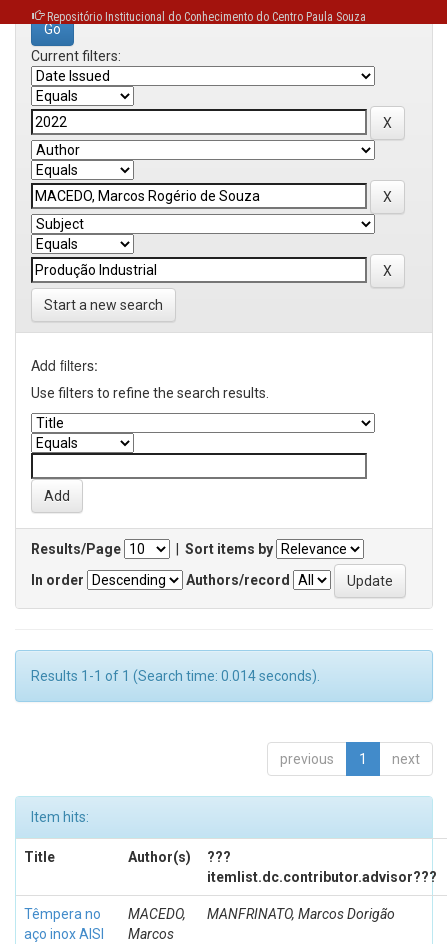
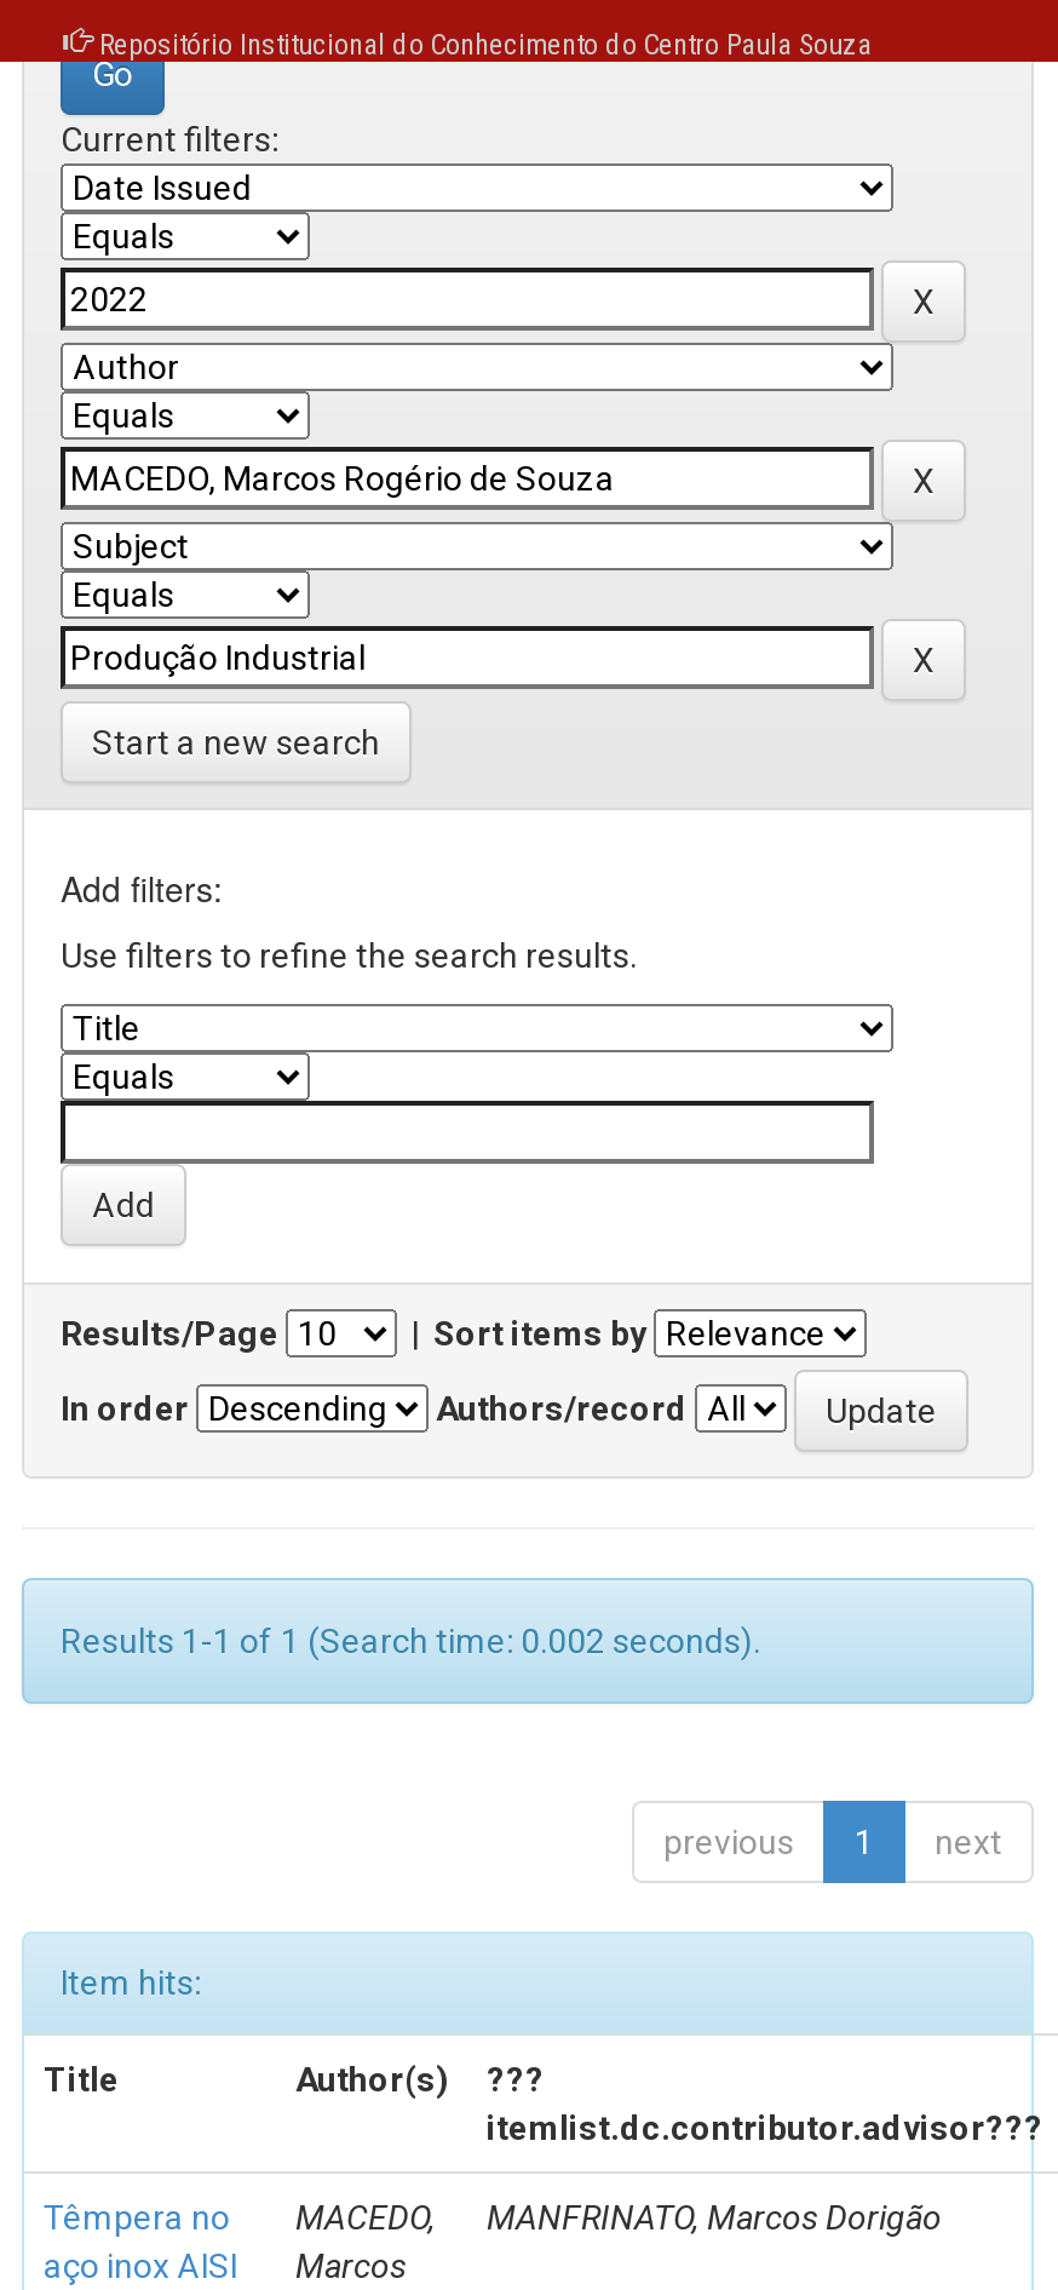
[31,668,320,684] Results 1-1 of 1 (Search time: 0.014 seconds). -> [61,1622,760,1660] Results 1-1 of 1 (Search time: 0.002 seconds).

